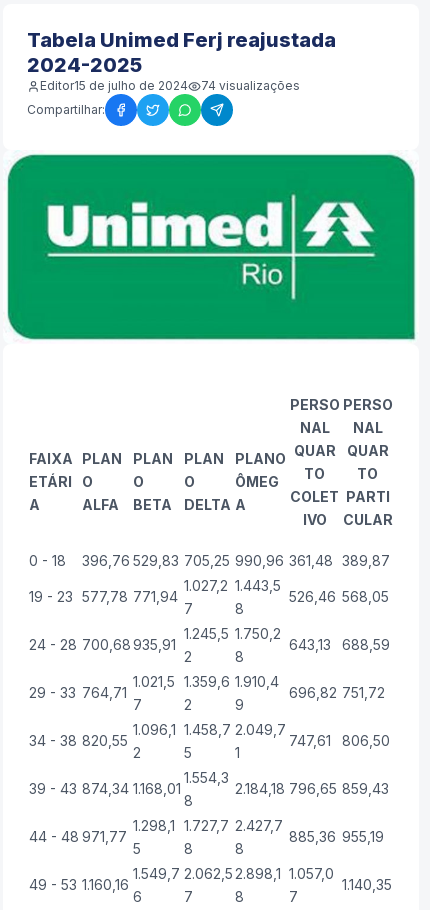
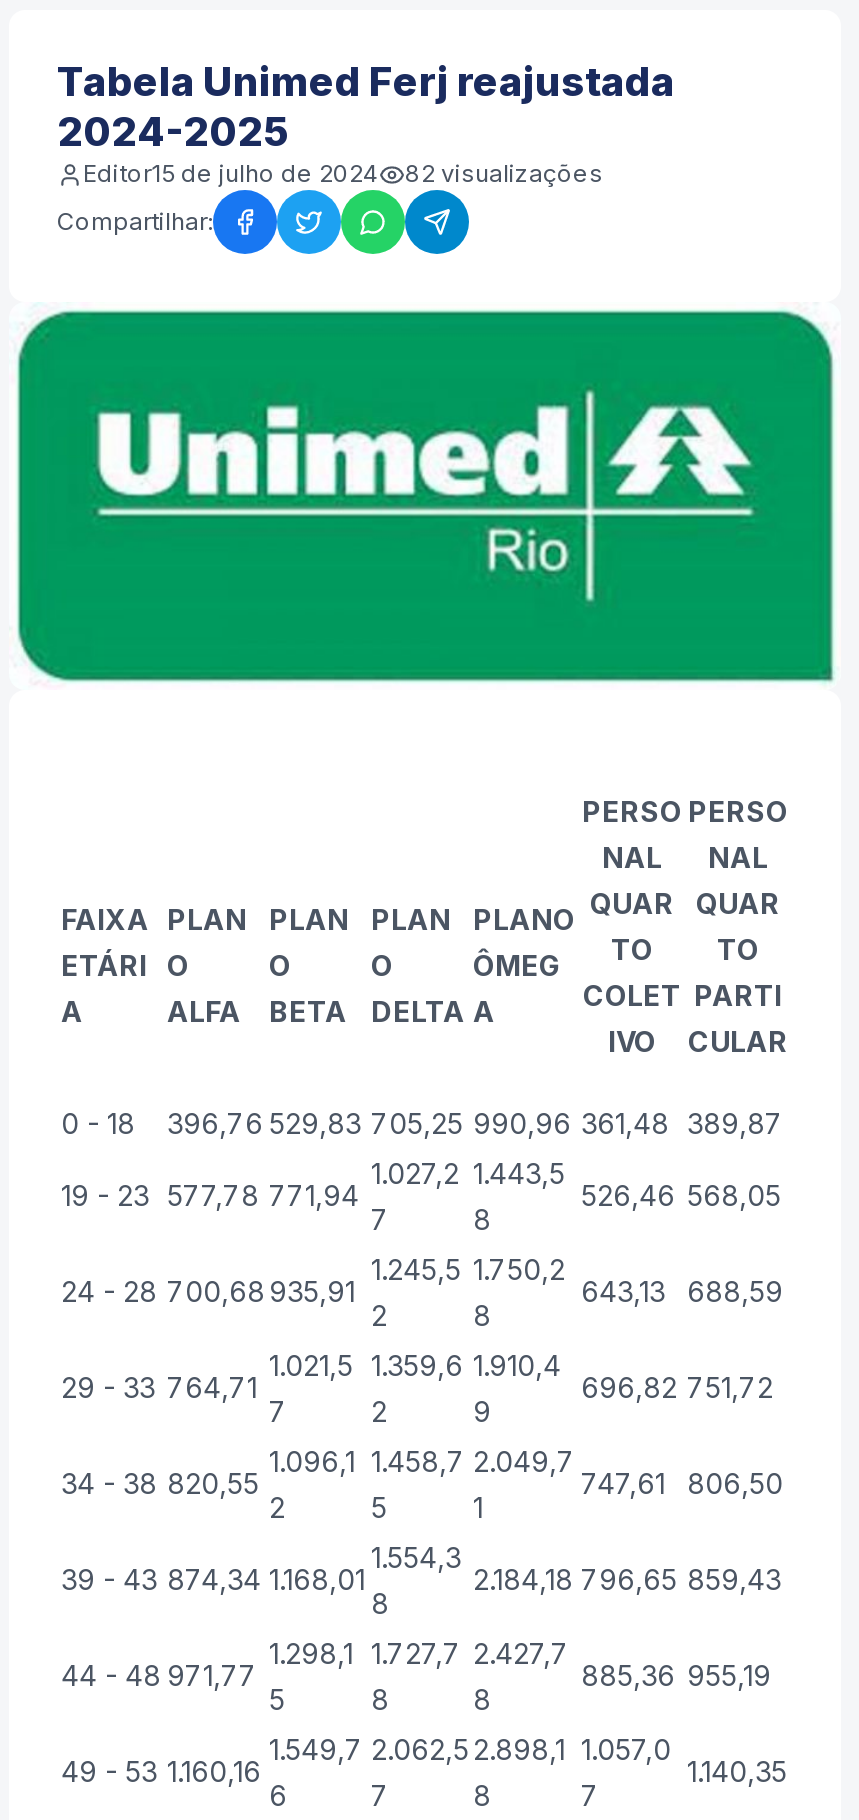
[201,78,300,93] 74 visualizações -> [405,158,603,188] 82 visualizações

